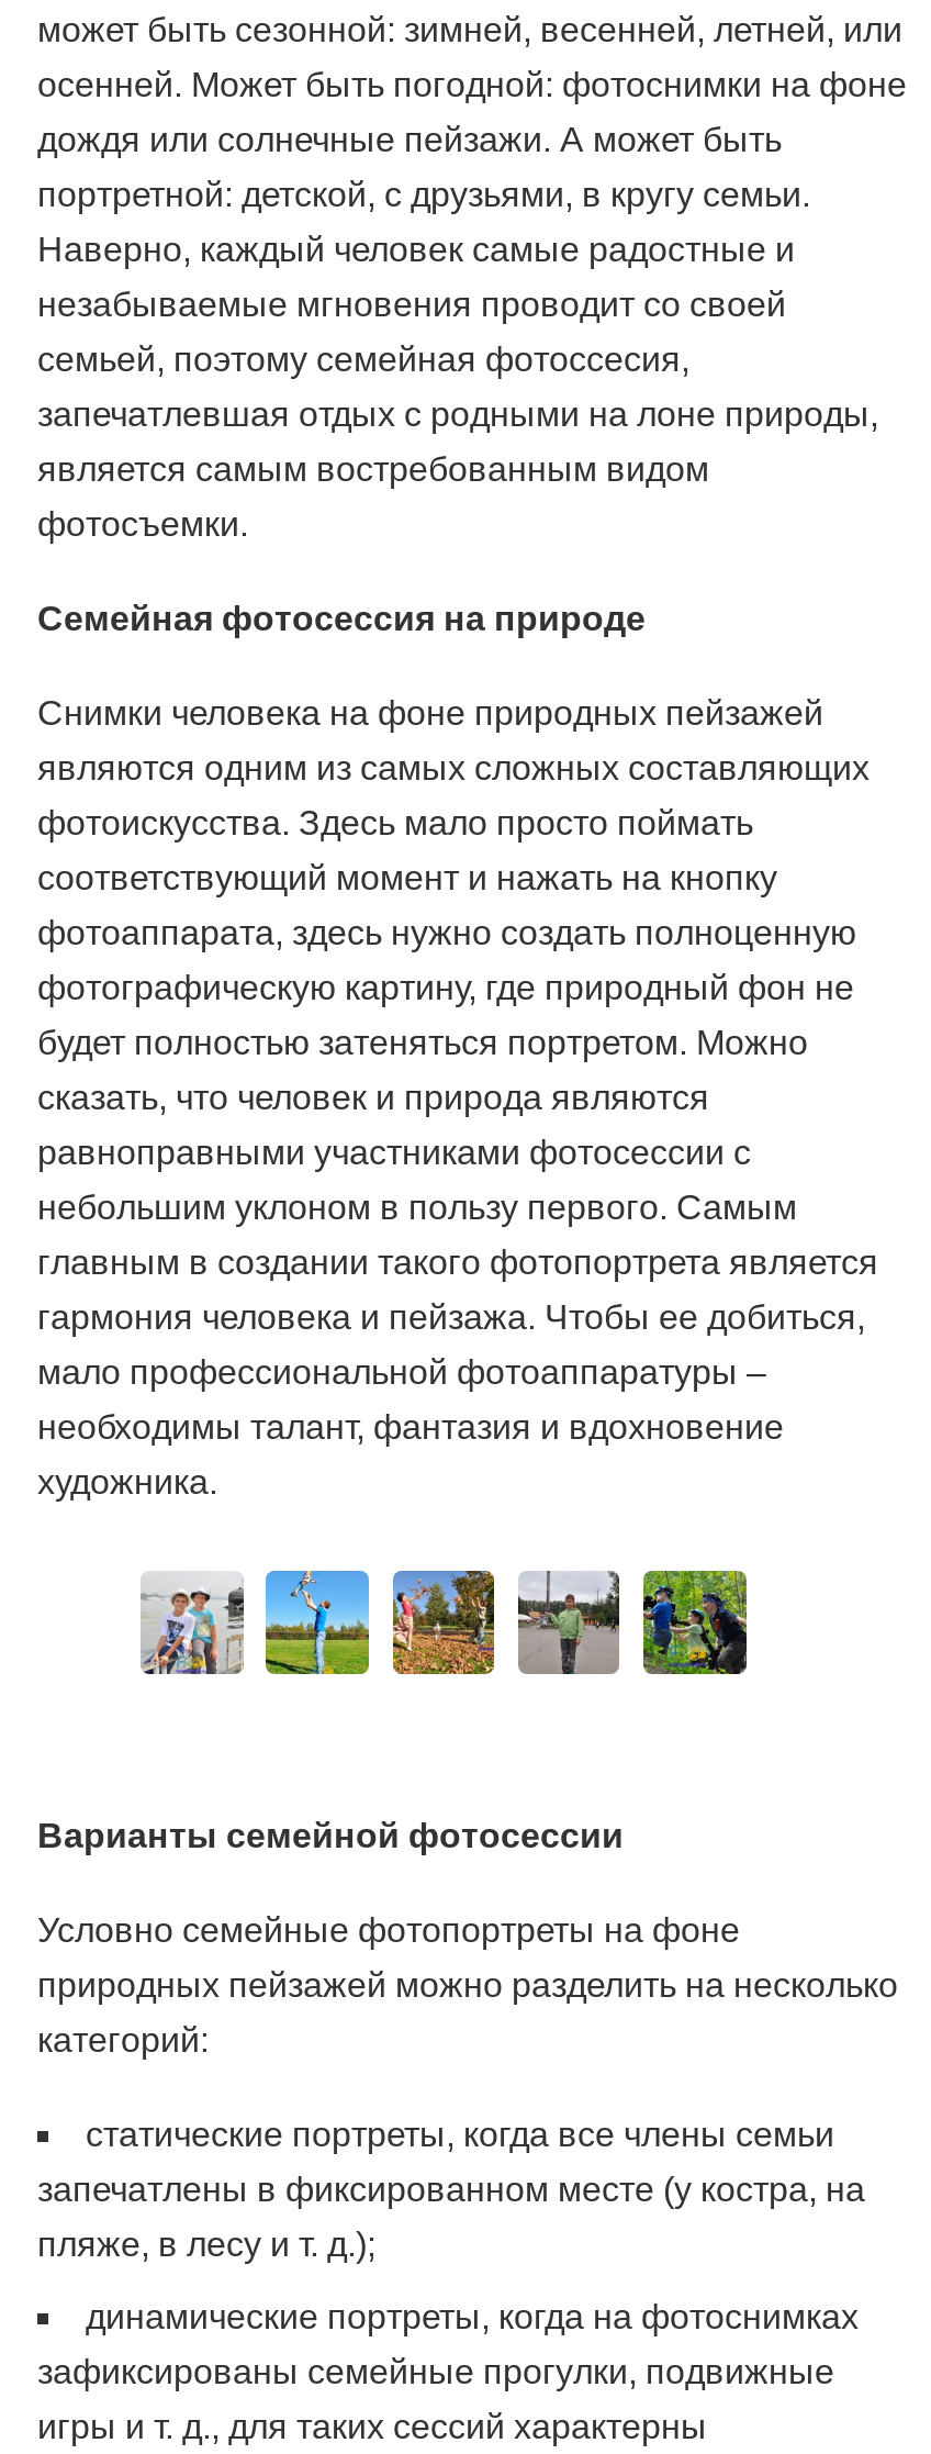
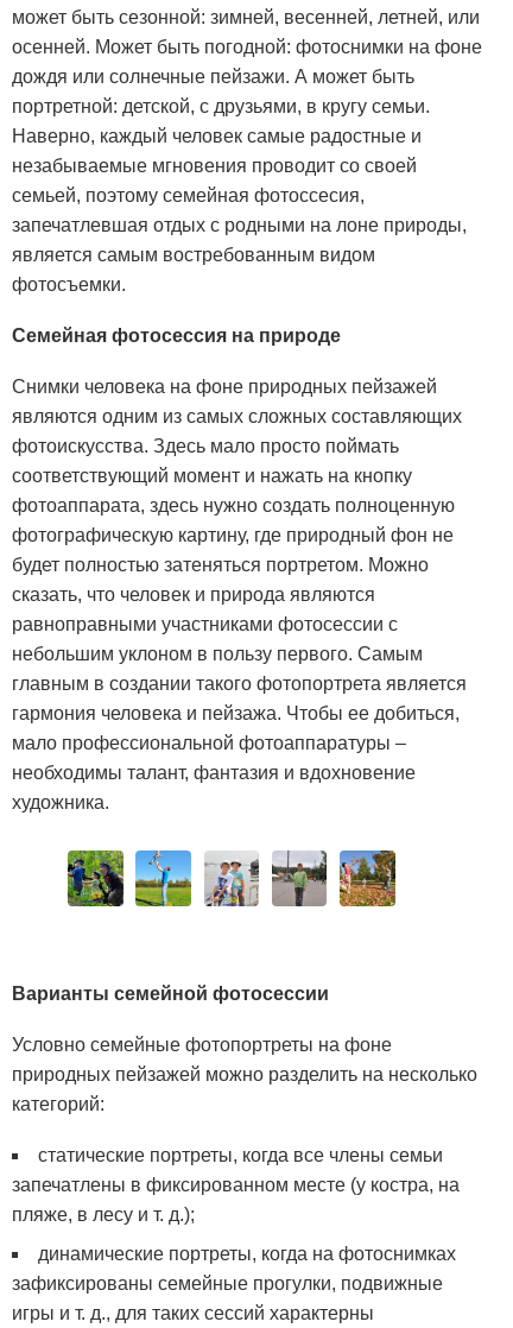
[141,1571,246,1676] [image] -> [66,849,125,908] [image]
[391,1569,496,1676] [image] -> [204,850,260,908] [image]
[641,1569,749,1676] [image] -> [338,849,397,908] [image]

